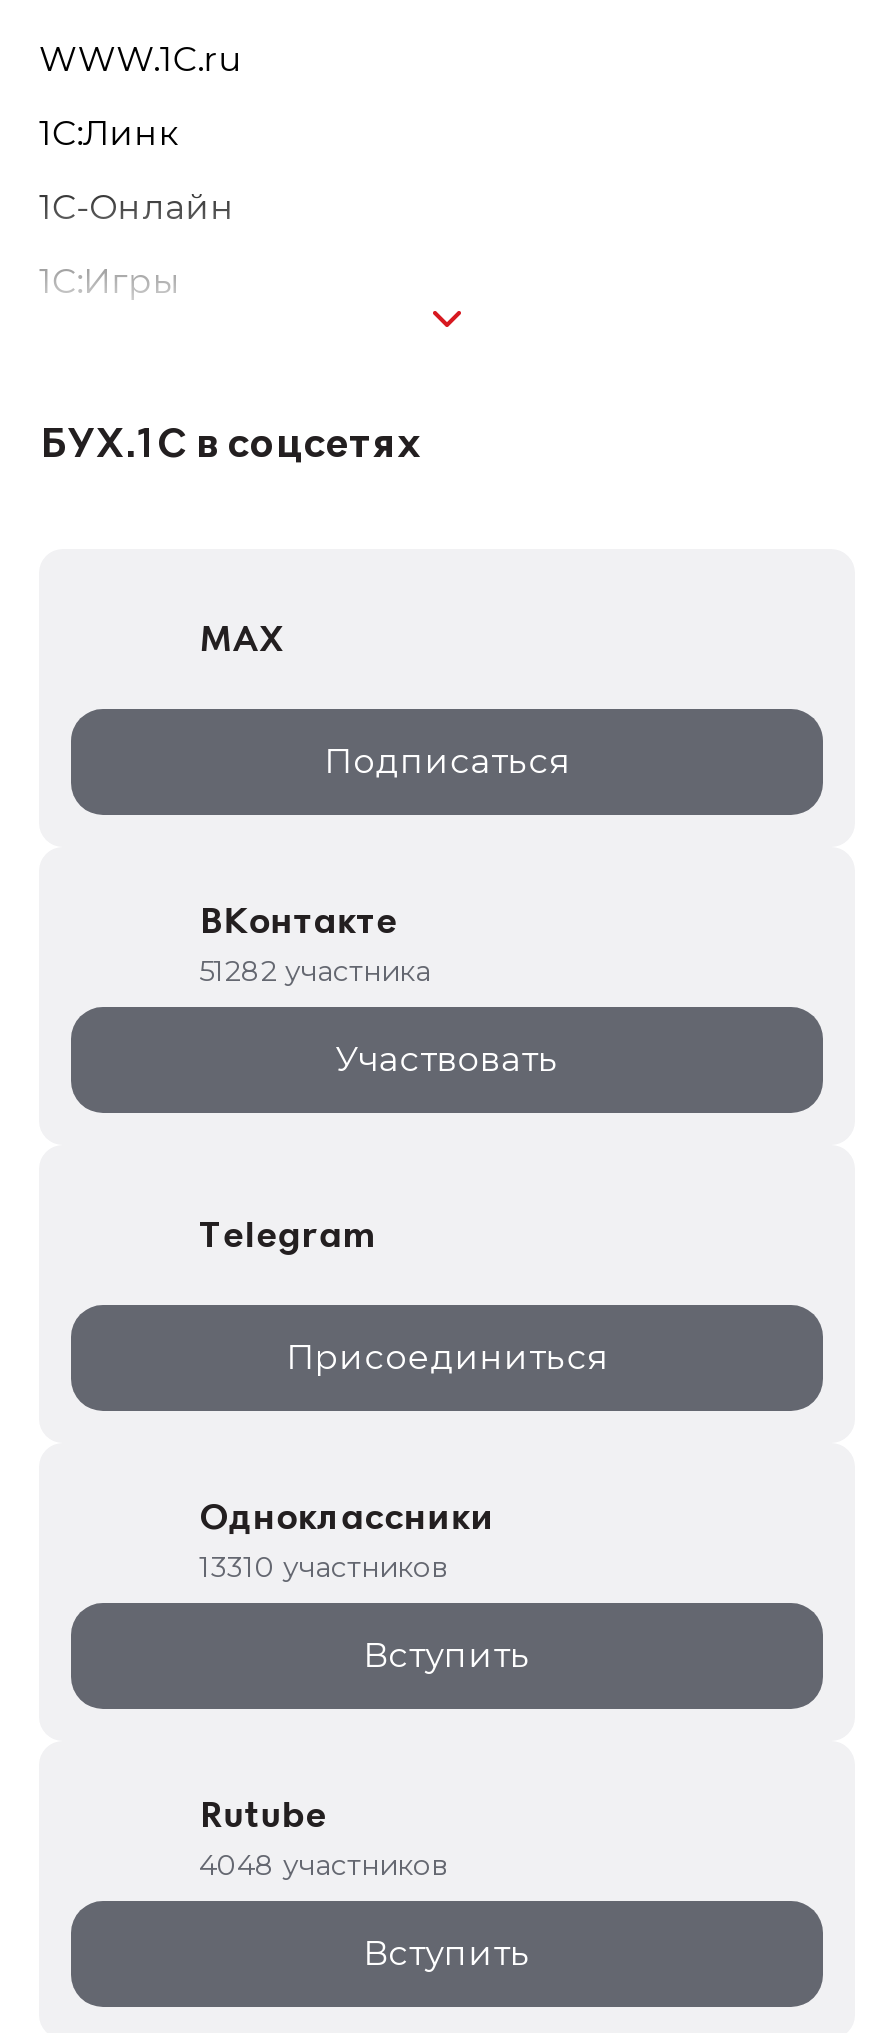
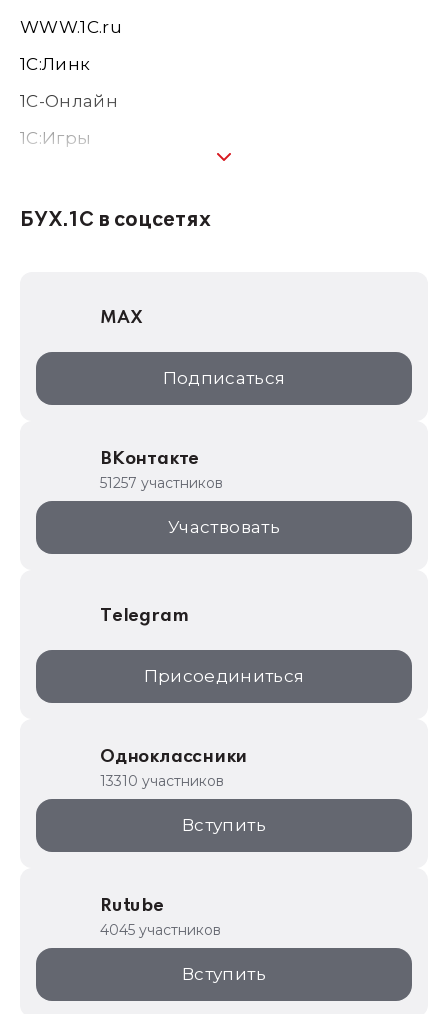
[199,953,431,989] 51282 участника -> [100,474,223,492] 51257 участников
[199,1847,447,1883] 4048 участников -> [100,921,221,939] 4045 участников

